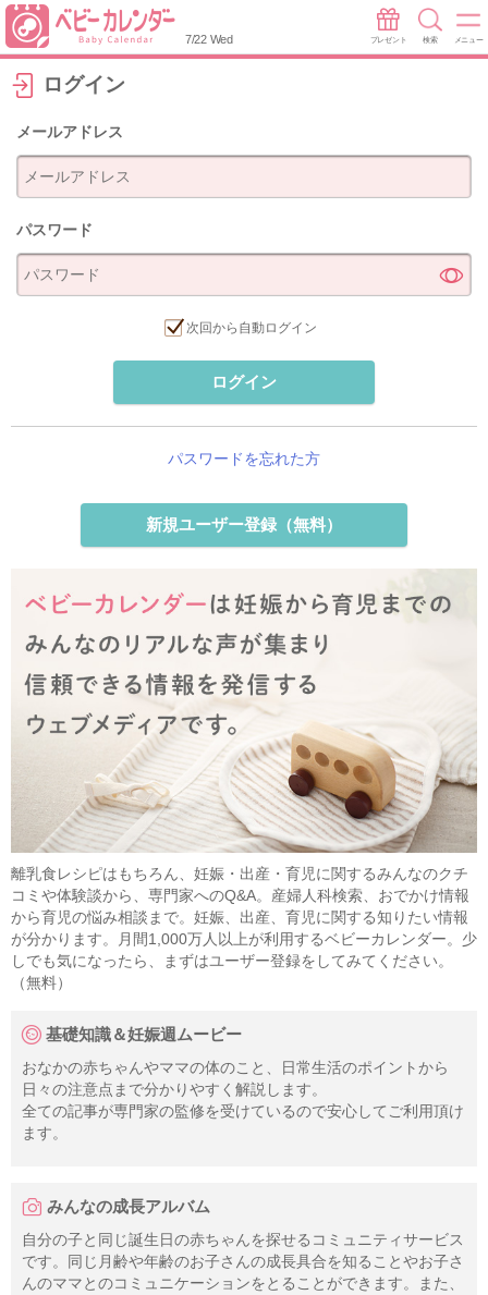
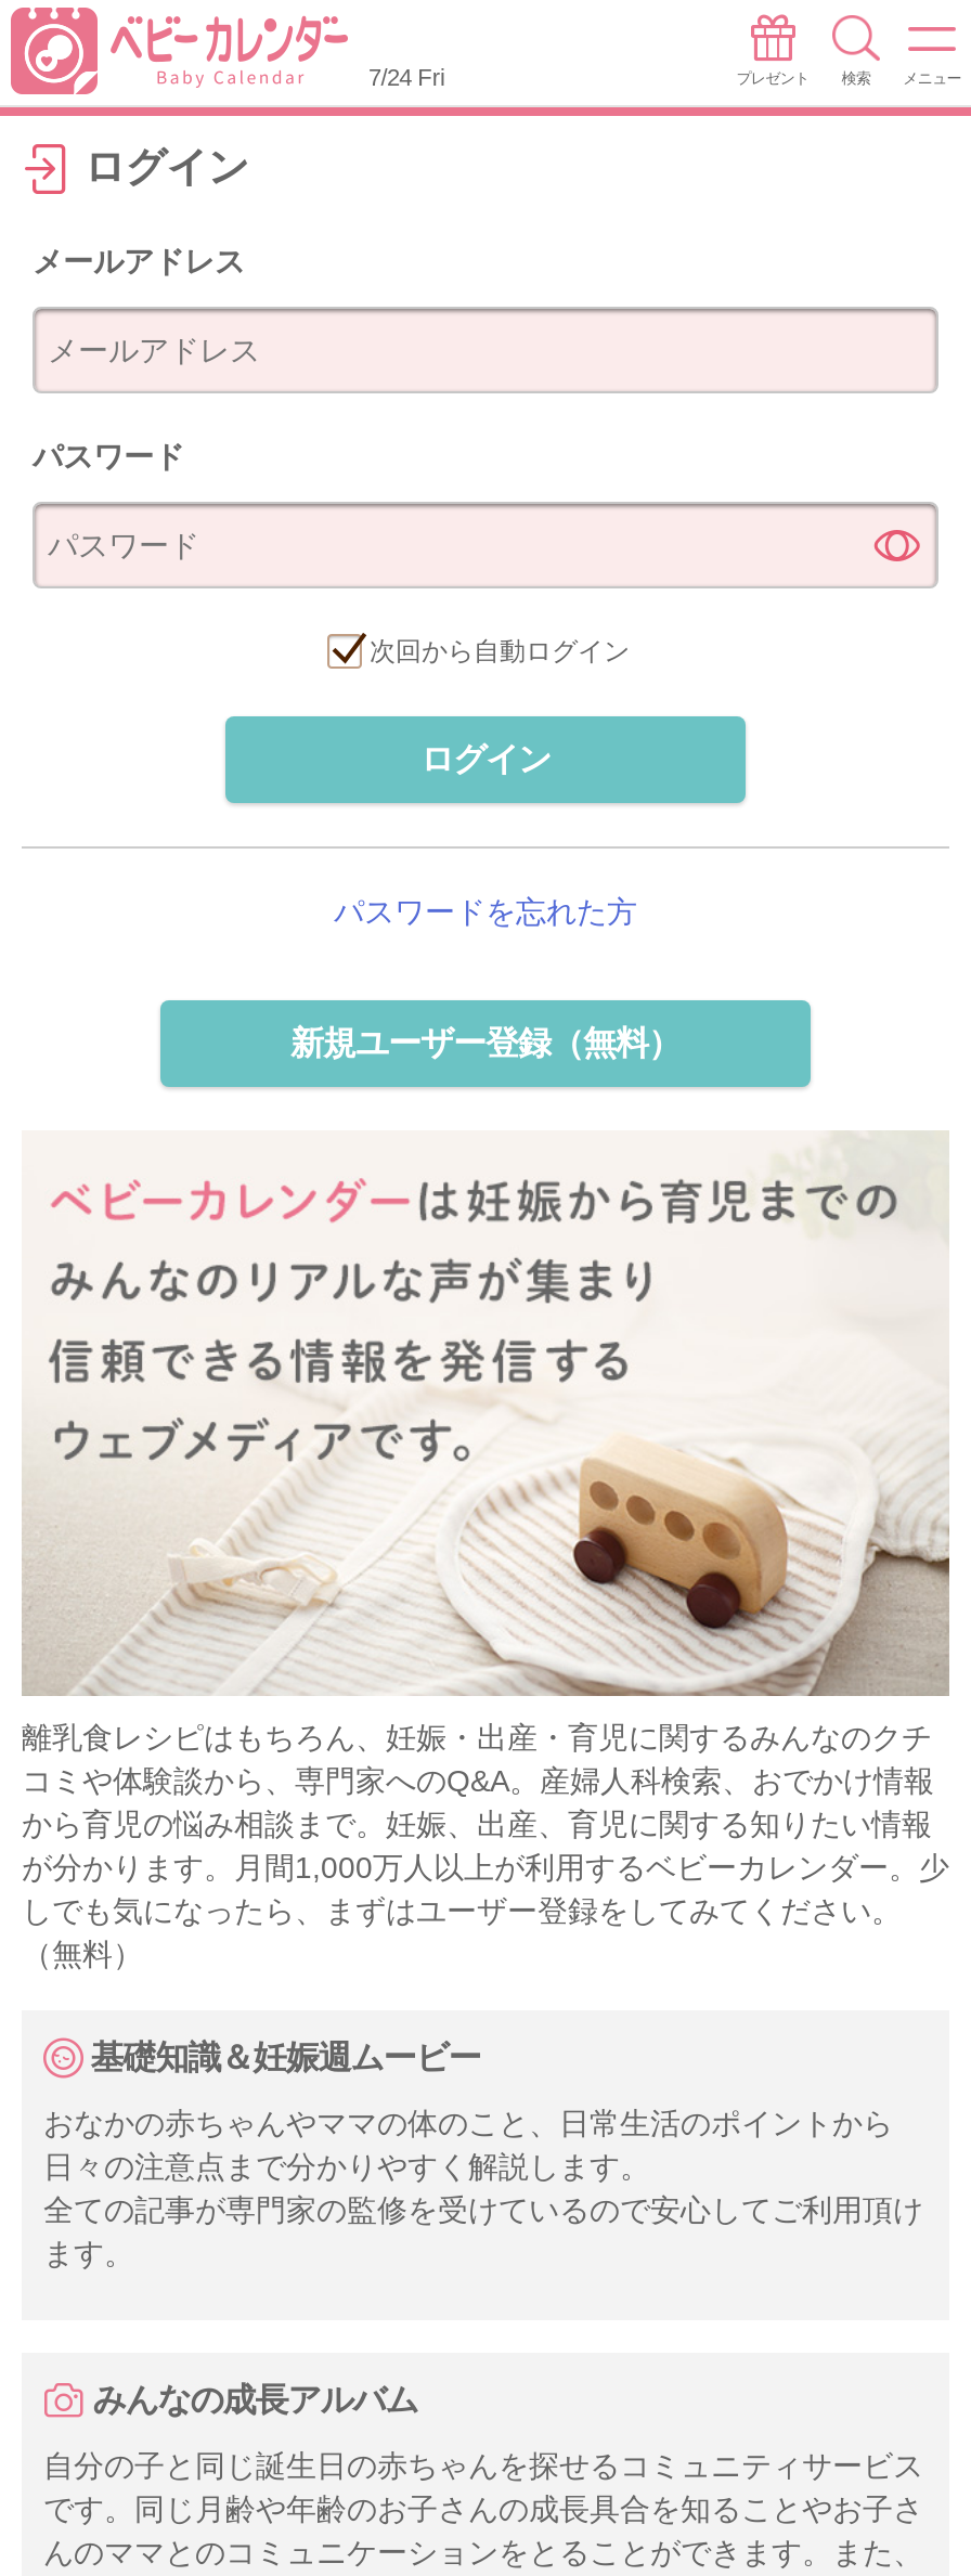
[185,33,233,46] 7/22 Wed -> [368,64,444,90] 7/24 Fri

